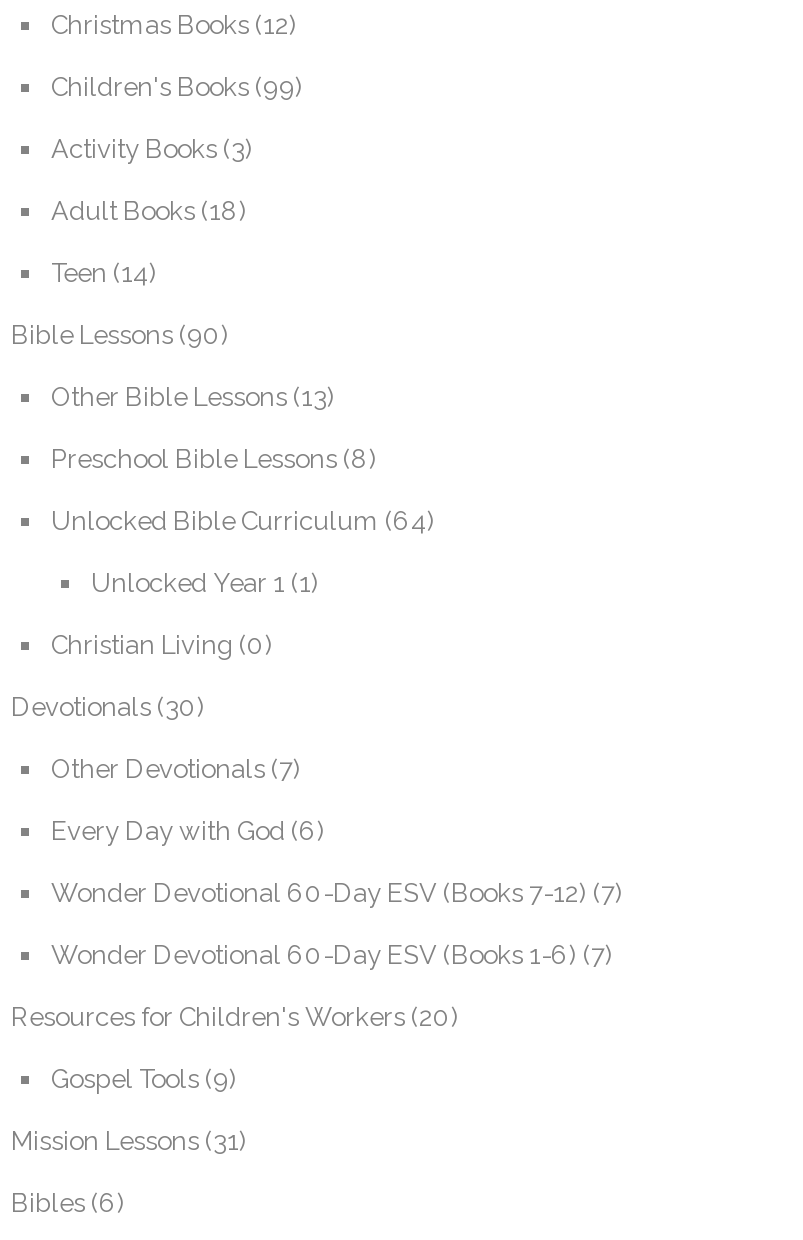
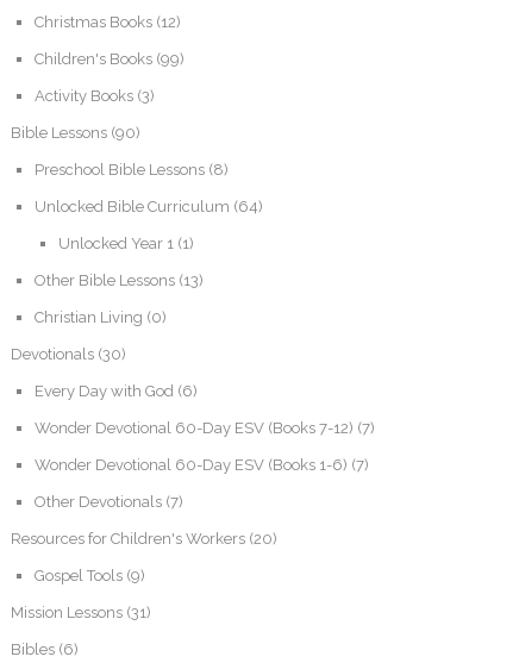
[51,197,247,289] Adult Books (18) | Teen (14) -> none
moved [51,383,335,413] -> [35,272,204,290]: Other Bible Lessons (13)
moved [51,445,435,599] -> [35,161,263,253]: Preschool Bible Lessons (8) | Unlocked Bible Curriculum (64) | Unlocked Year 1 (1)
moved [51,755,301,785] -> [35,493,183,511]: Other Devotionals (7)
moved [51,817,623,971] -> [35,383,375,474]: Every Day with God (6) | Wonder Devotional 60-Day ESV (Books 7-12) (7) | Wonder Devotional 60-Day ESV (Books 1-6) (7)

